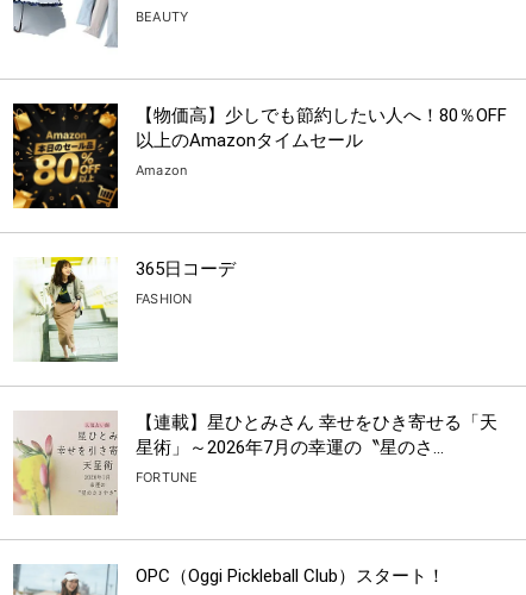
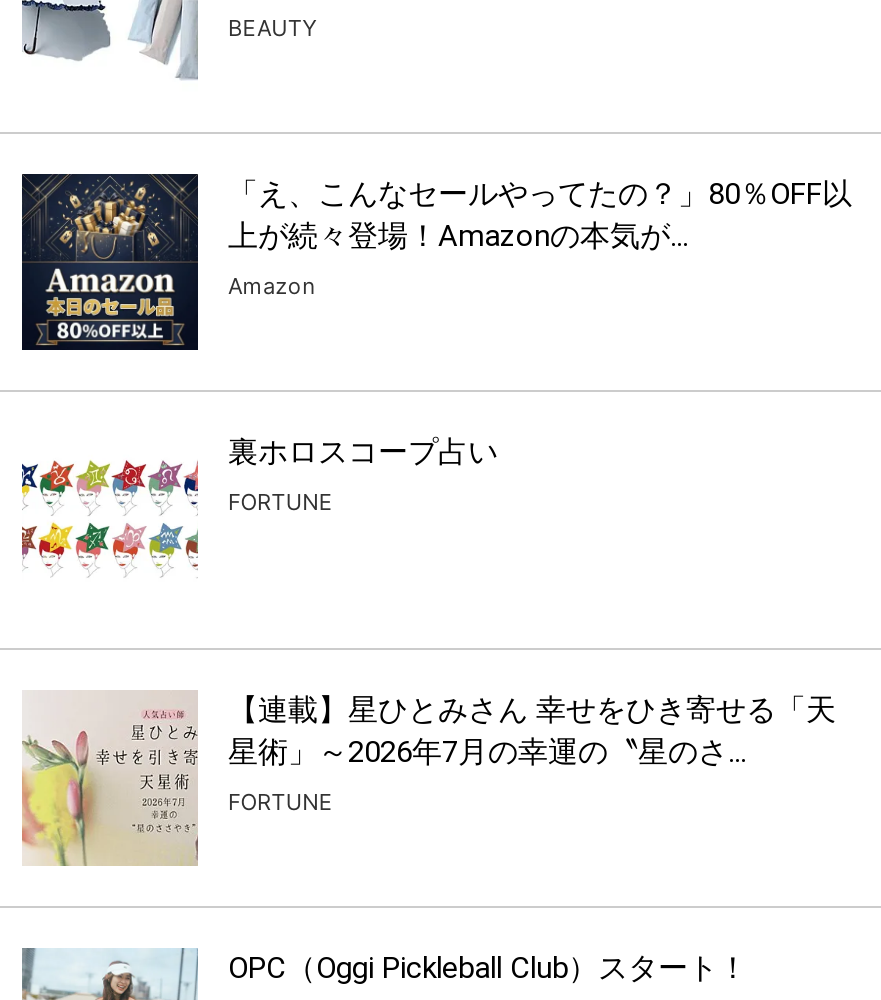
[12,102,507,209] [image] | 【物価高】少しでも節約したい人へ！80％OFF | 以上のAmazonタイムセール -> [20,172,852,352] [image] | 「え、こんなセールやってたの？」80％OFF以 | 上が続々登場！Amazonの本気が...
[13,256,236,363] [image] | 365日コーデ -> [20,432,498,608] [image] | 裏ホロスコープ占い
[136,290,192,307] FASHION -> [228,487,333,515] FORTUNE

